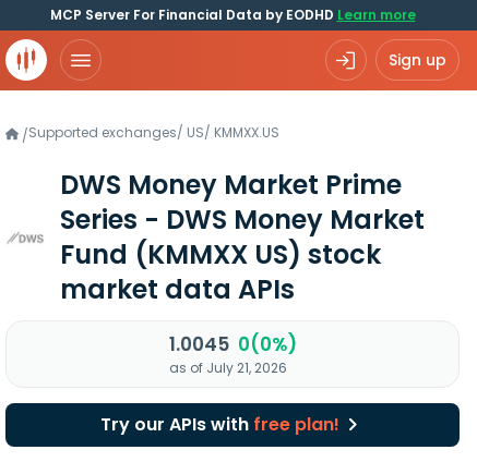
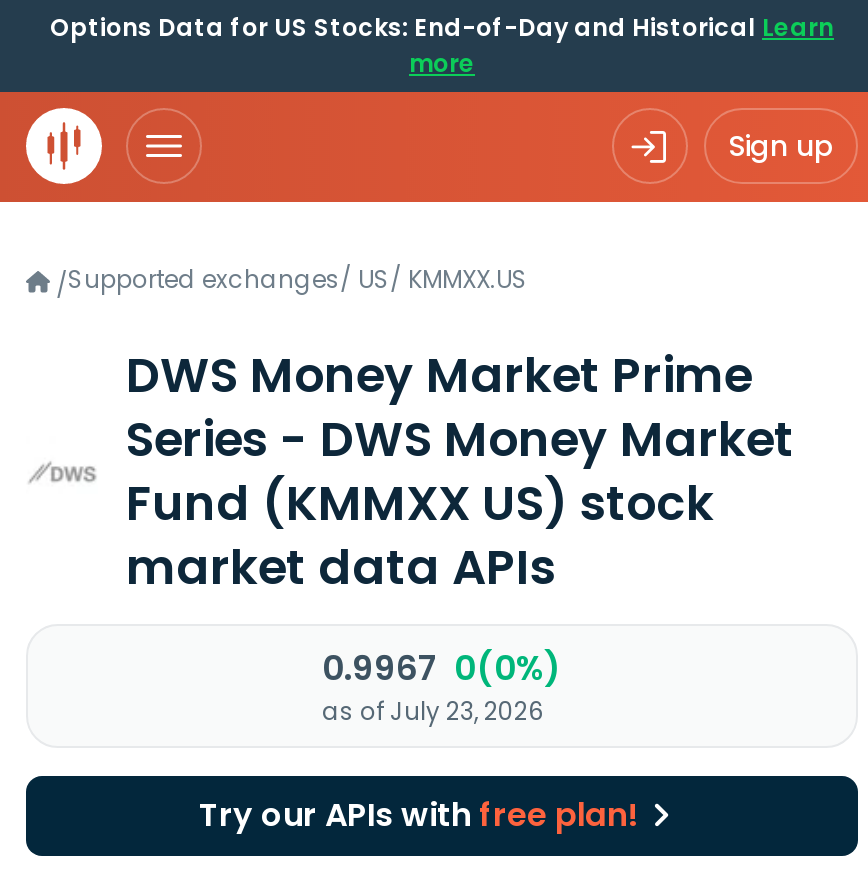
[50,5,415,24] MCP Server For Financial Data by EODHD Learn more -> [50,10,834,80] Options Data for US Stocks: End-of-Day and Historical Learn | more
[169,331,296,357] 1.0045 0(0%) -> [322,644,562,692] 0.9967 0(0%)
[169,358,287,377] as of July 21, 2026 -> [322,694,544,728] as of July 23, 2026

